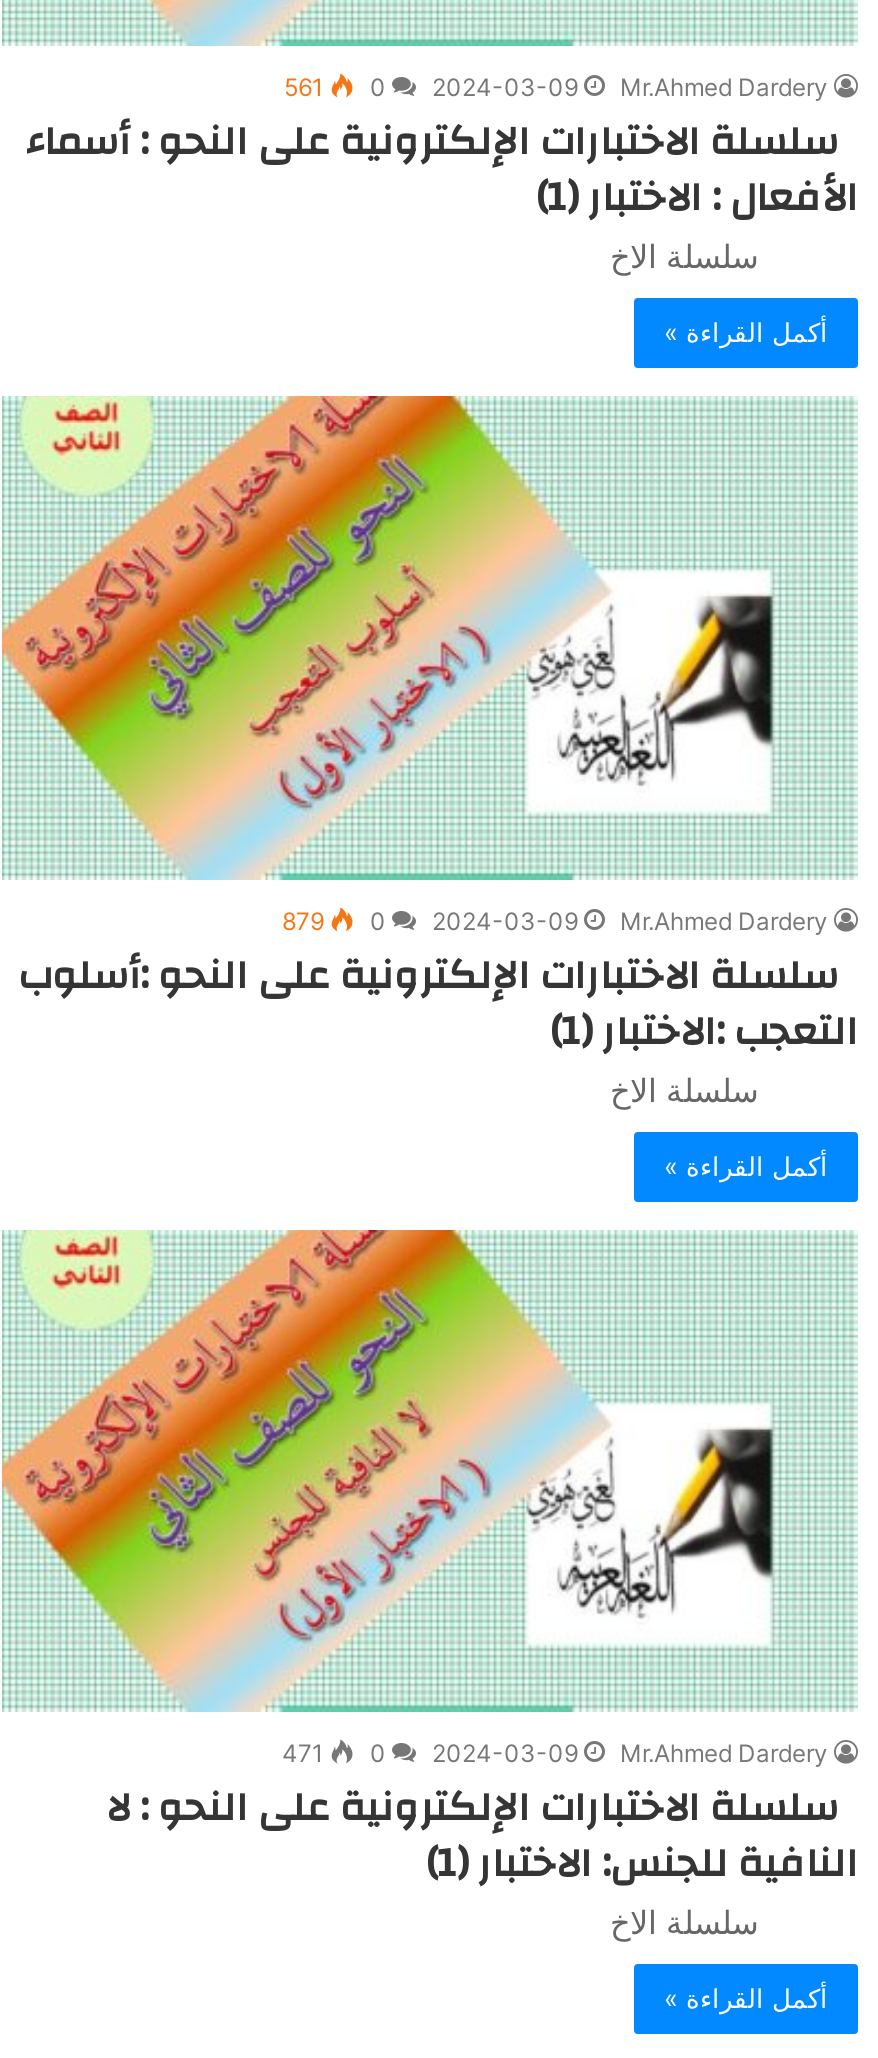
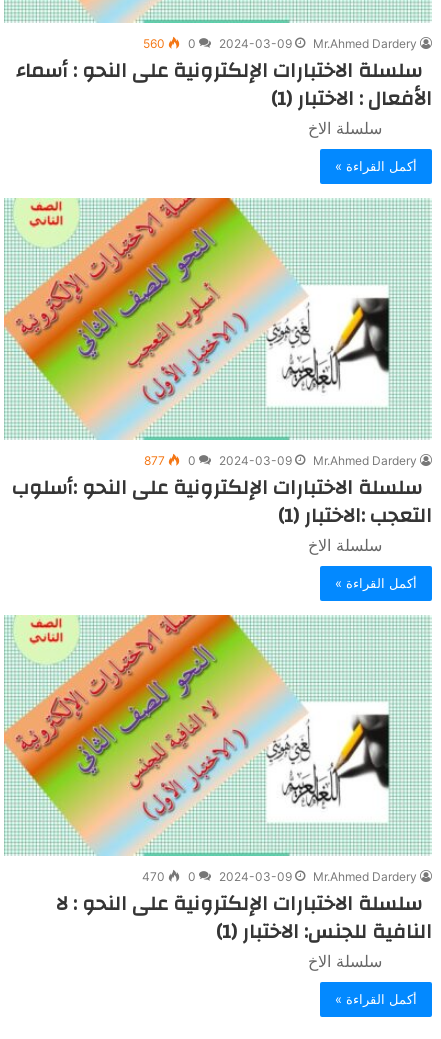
[284,73,828,103] 561 0 2024-03-09 Mr.Ahmed Dardery -> [143,36,417,51] 560 0 2024-03-09 Mr.Ahmed Dardery
[282,906,828,936] 879 0 2024-03-09 Mr.Ahmed Dardery -> [144,453,417,468] 877 0 2024-03-09 Mr.Ahmed Dardery
[282,1739,828,1769] 471 0 2024-03-09 Mr.Ahmed Dardery -> [142,869,417,884] 470 0 2024-03-09 Mr.Ahmed Dardery

